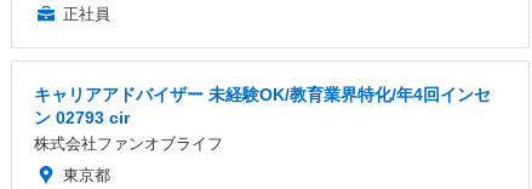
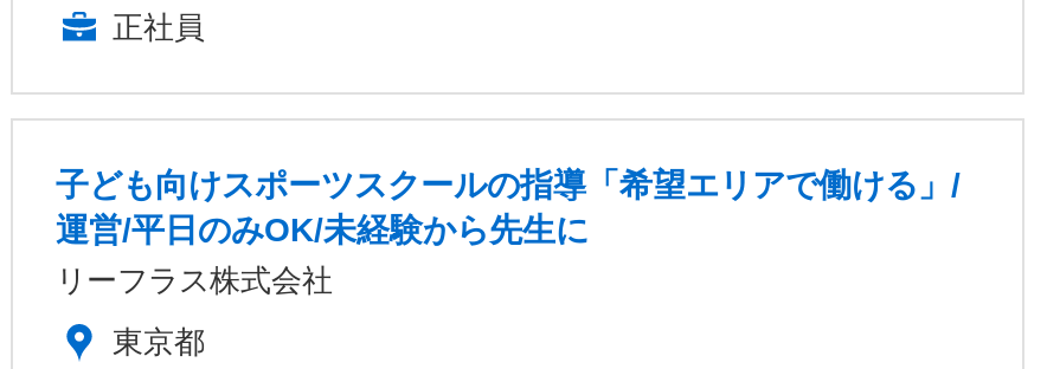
[34,84,491,152] キャリアアドバイザー 未経験OK/教育業界特化/年4回インセ | ン 02793 cir | 株式会社ファンオブライフ -> [56,164,961,297] 子ども向けスポーツスクールの指導「希望エリアで働ける」/ | 運営/平日のみOK/未経験から先生に | リーフラス株式会社

